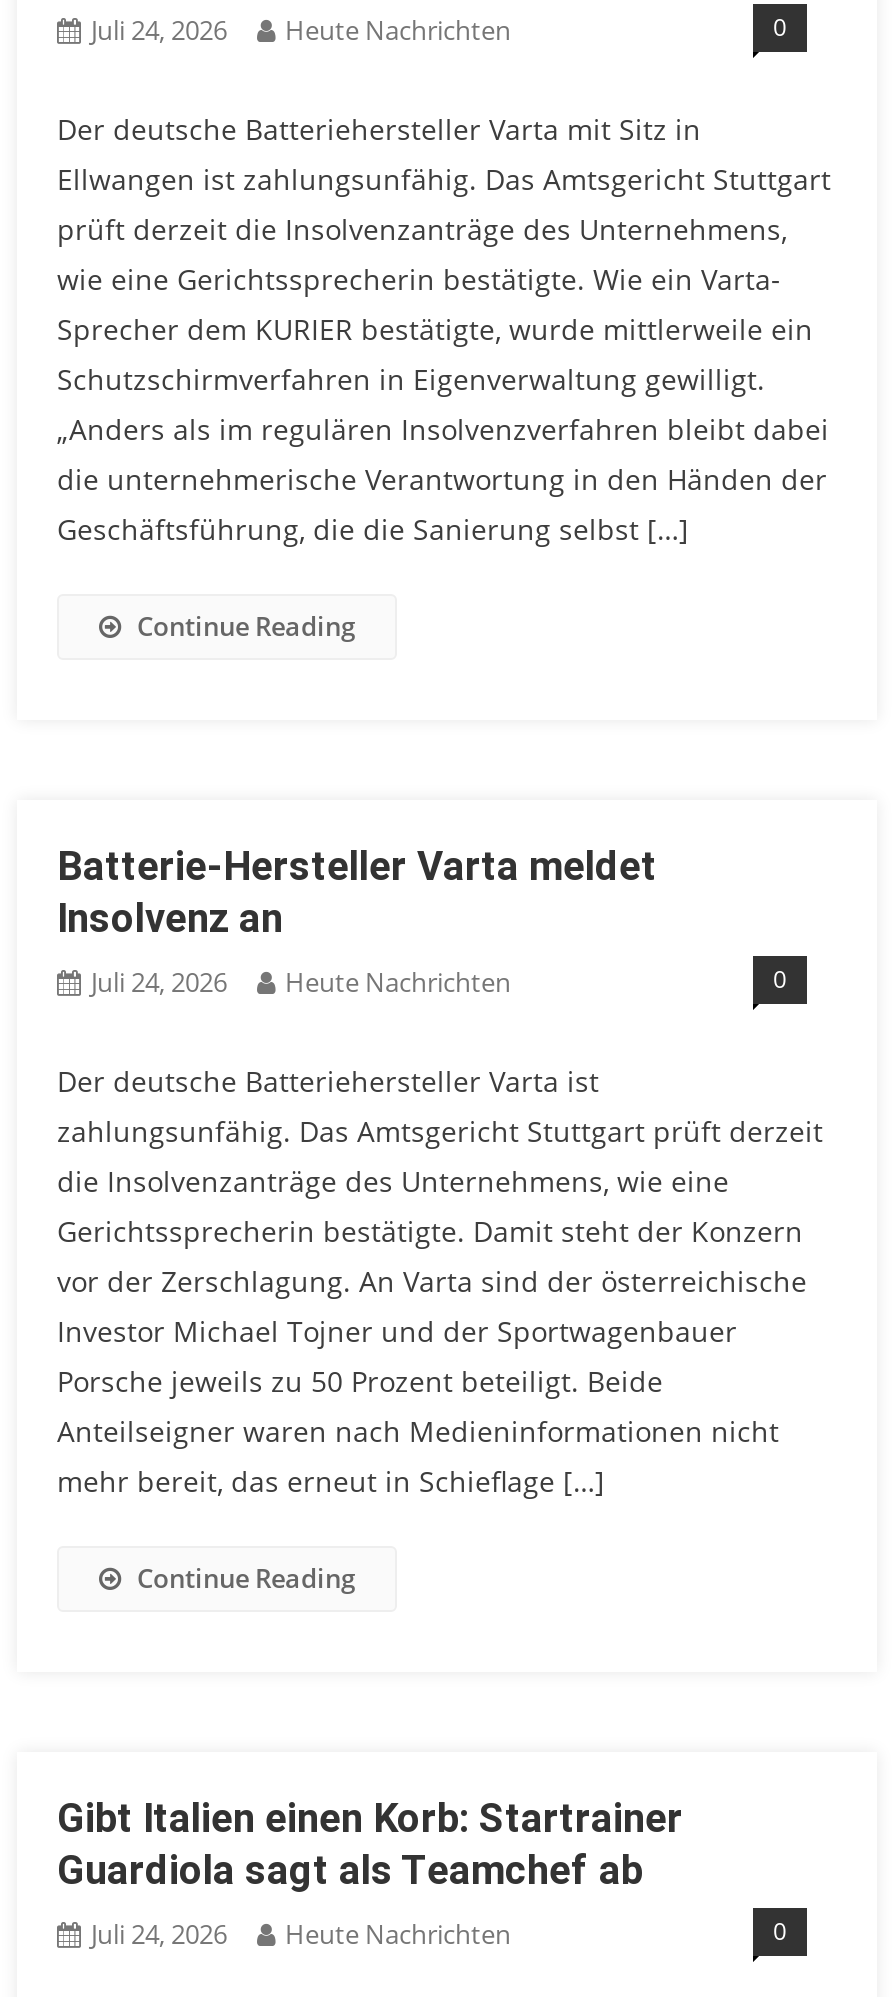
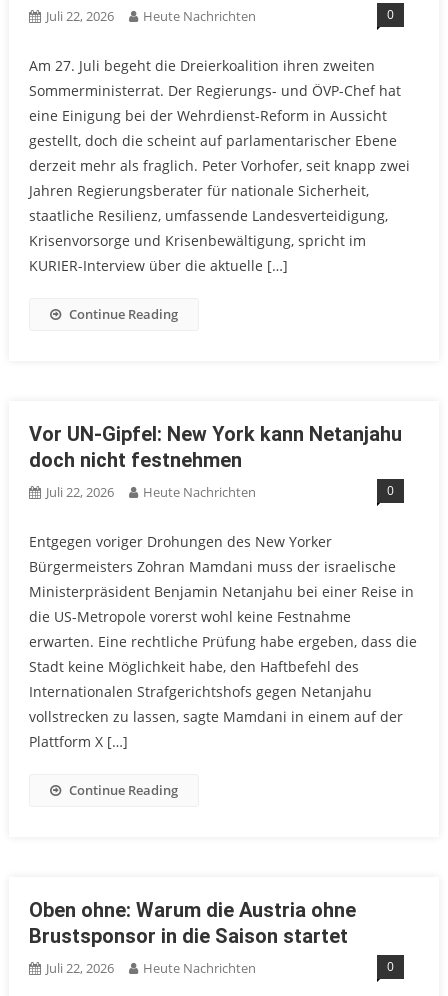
[91,12,511,48] Juli 24, 2026 Heute Nachrichten -> [46,7,256,25] Juli 22, 2026 Heute Nachrichten
[57,110,831,548] Der deutsche Batteriehersteller Varta mit Sitz in | Ellwangen ist zahlungsunfähig. Das Amtsgericht Stuttgart | prüft derzeit die Insolvenzanträge des Unternehmens, | wie eine Gerichtssprecherin bestätigte. Wie ein Varta- | Sprecher dem KURIER bestätigte, wurde mittlerweile ein | Schutzschirmverfahren in Eigenverwaltung gewilligt. | „Anders als im regulären Insolvenzverfahren bleibt dabei | die unternehmerische Verantwortung in den Händen der | Geschäftsführung, die die Sanierung selbst […] -> [29,56,410,275] Am 27. Juli begeht die Dreierkoalition ihren zweiten | Sommerministerrat. Der Regierungs- und ÖVP-Chef hat | eine Einigung bei der Wehrdienst-Reform in Aussicht | gestellt, doch die scheint auf parlamentarischer Ebene | derzeit mehr als fraglich. Peter Vorhofer, seit knapp zwei | Jahren Regierungsberater für nationale Sicherheit, | staatliche Resilienz, umfassende Landesverteidigung, | Krisenvorsorge und Krisenbewältigung, spricht im | KURIER-Interview über die aktuelle […]
[57,842,657,942] Batterie-Hersteller Varta meldet | Insolvenz an -> [29,422,402,472] Vor UN-Gipfel: New York kann Netanjahu | doch nicht festnehmen
[91,964,511,1000] Juli 24, 2026 Heute Nachrichten -> [46,483,256,501] Juli 22, 2026 Heute Nachrichten
[57,1062,823,1500] Der deutsche Batteriehersteller Varta ist | zahlungsunfähig. Das Amtsgericht Stuttgart prüft derzeit | die Insolvenzanträge des Unternehmens, wie eine | Gerichtssprecherin bestätigte. Damit steht der Konzern | vor der Zerschlagung. An Varta sind der österreichische | Investor Michael Tojner und der Sportwagenbauer | Porsche jeweils zu 50 Prozent beteiligt. Beide | Anteilseigner waren nach Medieninformationen nicht | mehr bereit, das erneut in Schieflage […] -> [29,532,417,751] Entgegen voriger Drohungen des New Yorker | Bürgermeisters Zohran Mamdani muss der israelische | Ministerpräsident Benjamin Netanjahu bei einer Reise in | die US-Metropole vorerst wohl keine Festnahme | erwarten. Eine rechtliche Prüfung habe ergeben, dass die | Stadt keine Möglichkeit habe, den Haftbefehl des | Internationalen Strafgerichtshofs gegen Netanjahu | vollstrecken zu lassen, sagte Mamdani in einem auf der | Plattform X […]
[57,1794,683,1894] Gibt Italien einen Korb: Startrainer | Guardiola sagt als Teamchef ab -> [29,898,356,948] Oben ohne: Warum die Austria ohne | Brustsponsor in die Saison startet
[91,1916,511,1952] Juli 24, 2026 Heute Nachrichten -> [46,959,256,977] Juli 22, 2026 Heute Nachrichten

